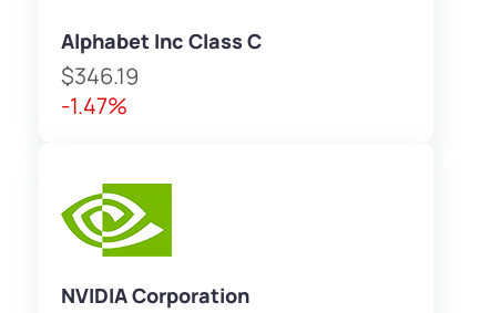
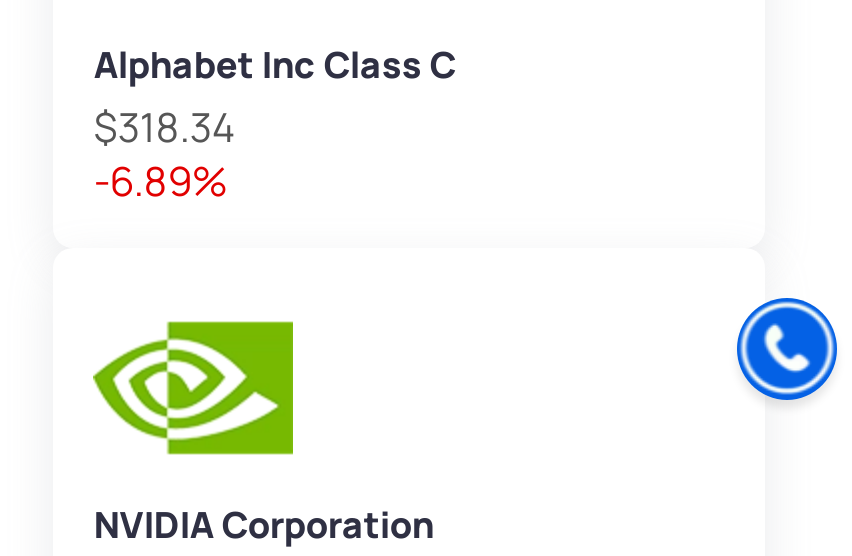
[61,61,139,91] $346.19 -> [94,101,236,155] $318.34
none -> [735,296,839,404] [image]
[61,91,128,121] -1.47% -> [94,155,228,209] -6.89%

